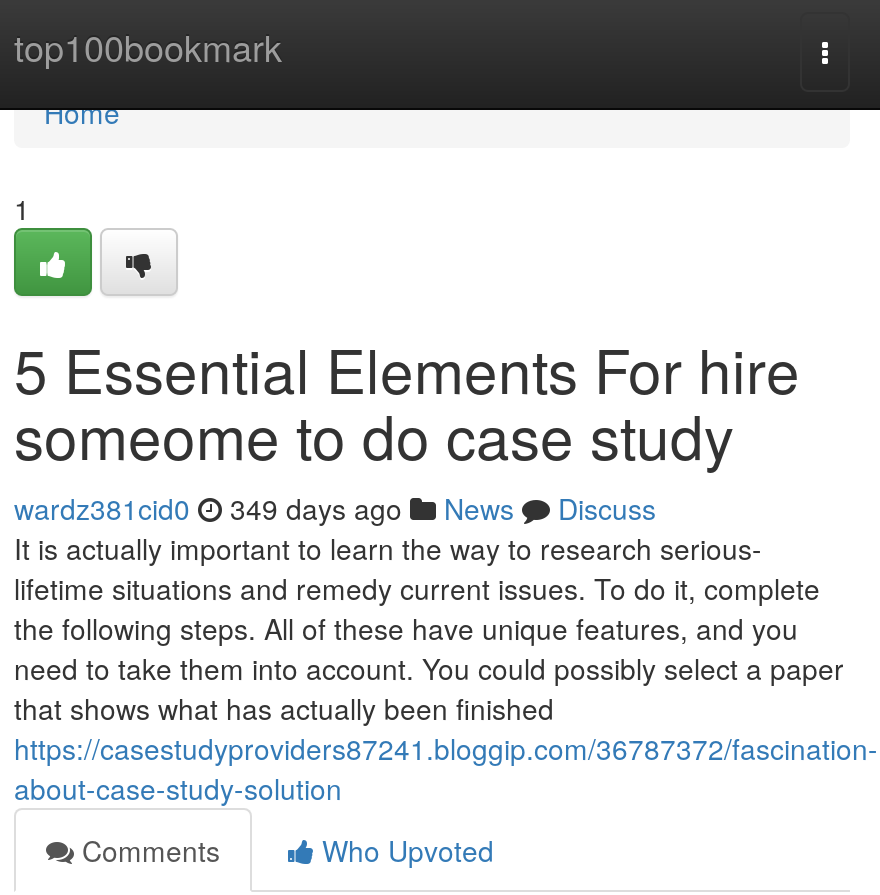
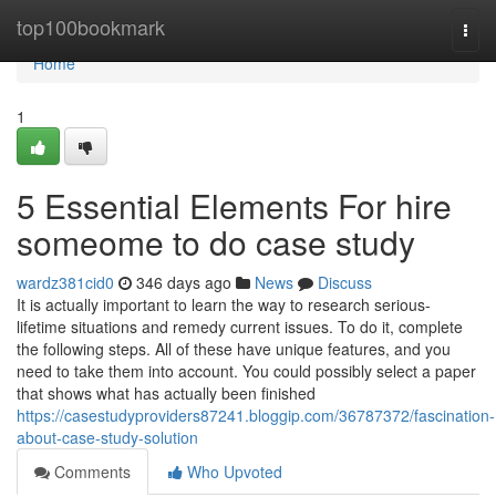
[14,488,656,528] wardz381cid0 349 days ago News Discuss -> [17,271,372,293] wardz381cid0 346 days ago News Discuss

